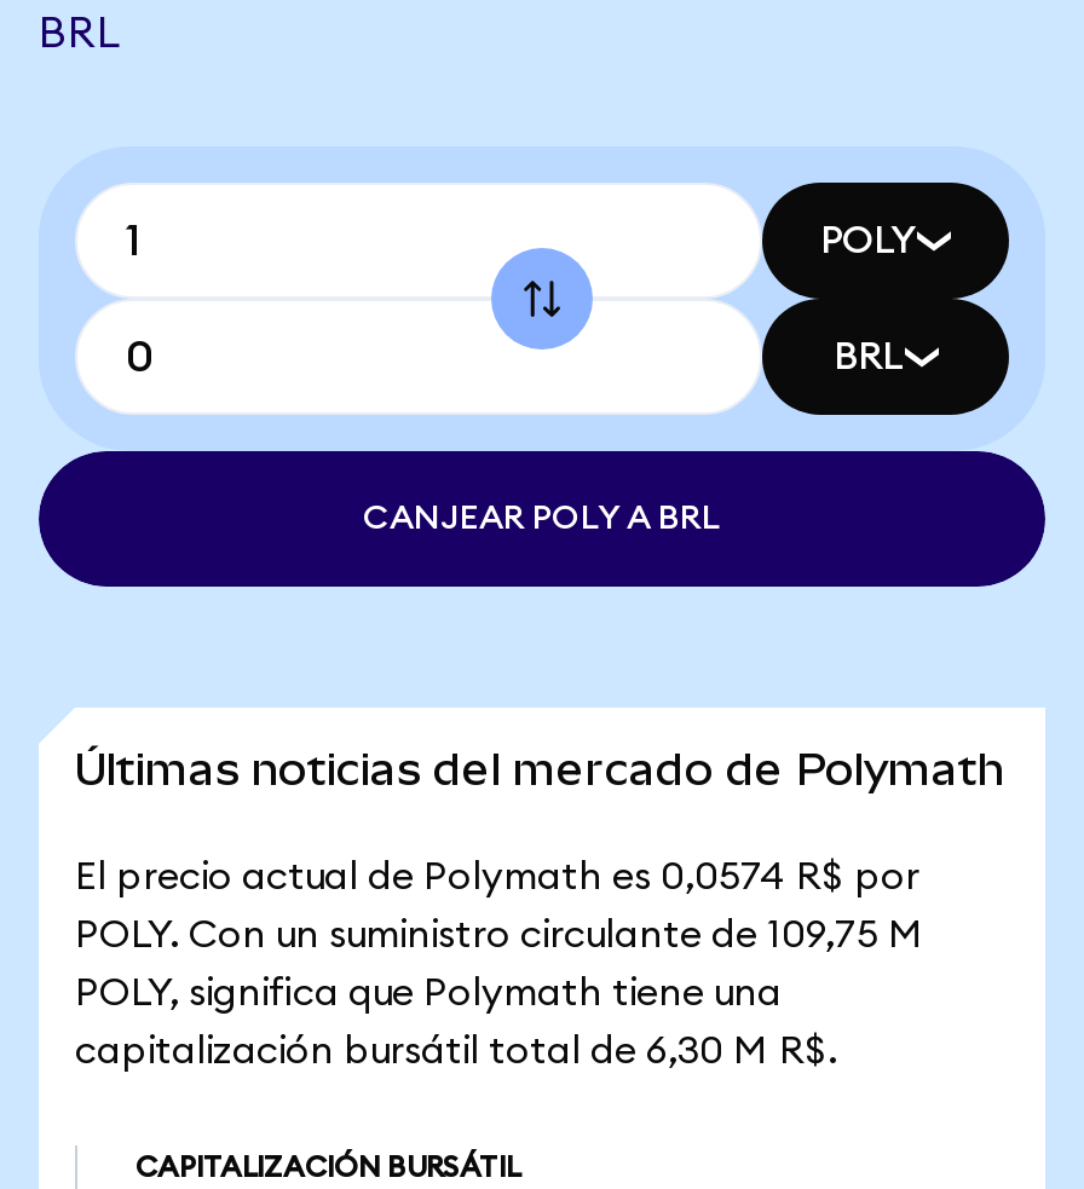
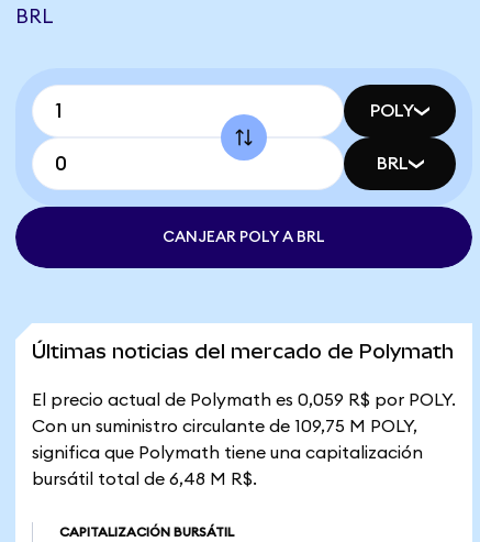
[75,858,919,896] El precio actual de Polymath es 0,0574 R$ por -> [32,391,456,409] El precio actual de Polymath es 0,059 R$ por POLY.
[75,916,924,954] POLY. Con un suministro circulante de 109,75 M -> [32,418,417,435] Con un suministro circulante de 109,75 M POLY,
[75,974,782,1012] POLY, significa que Polymath tiene una -> [32,444,423,462] significa que Polymath tiene una capitalización
[75,1032,837,1070] capitalización bursátil total de 6,30 M R$. -> [32,471,257,488] bursátil total de 6,48 M R$.

